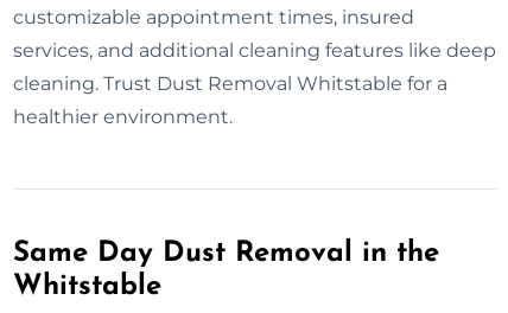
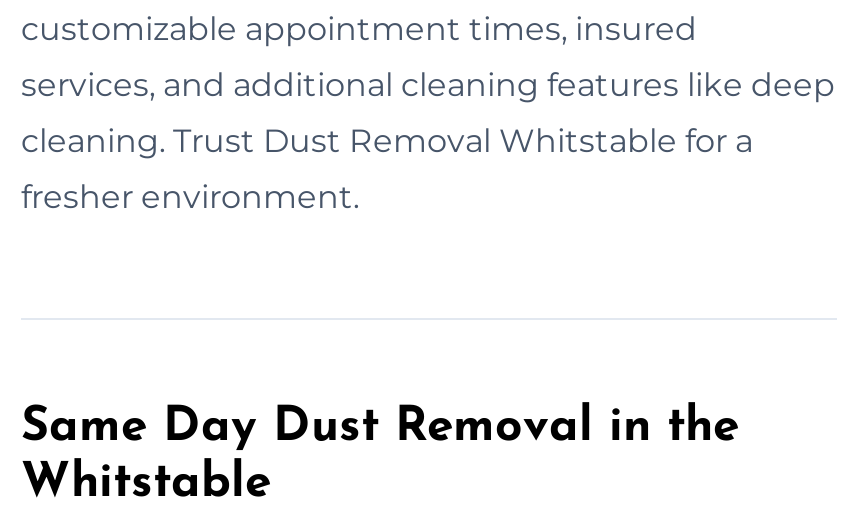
[13,105,233,128] healthier environment. -> [21,177,359,215] fresher environment.

